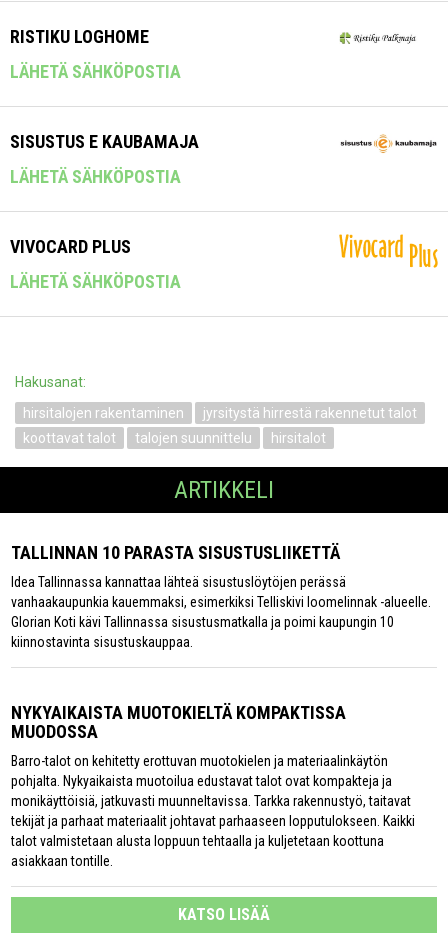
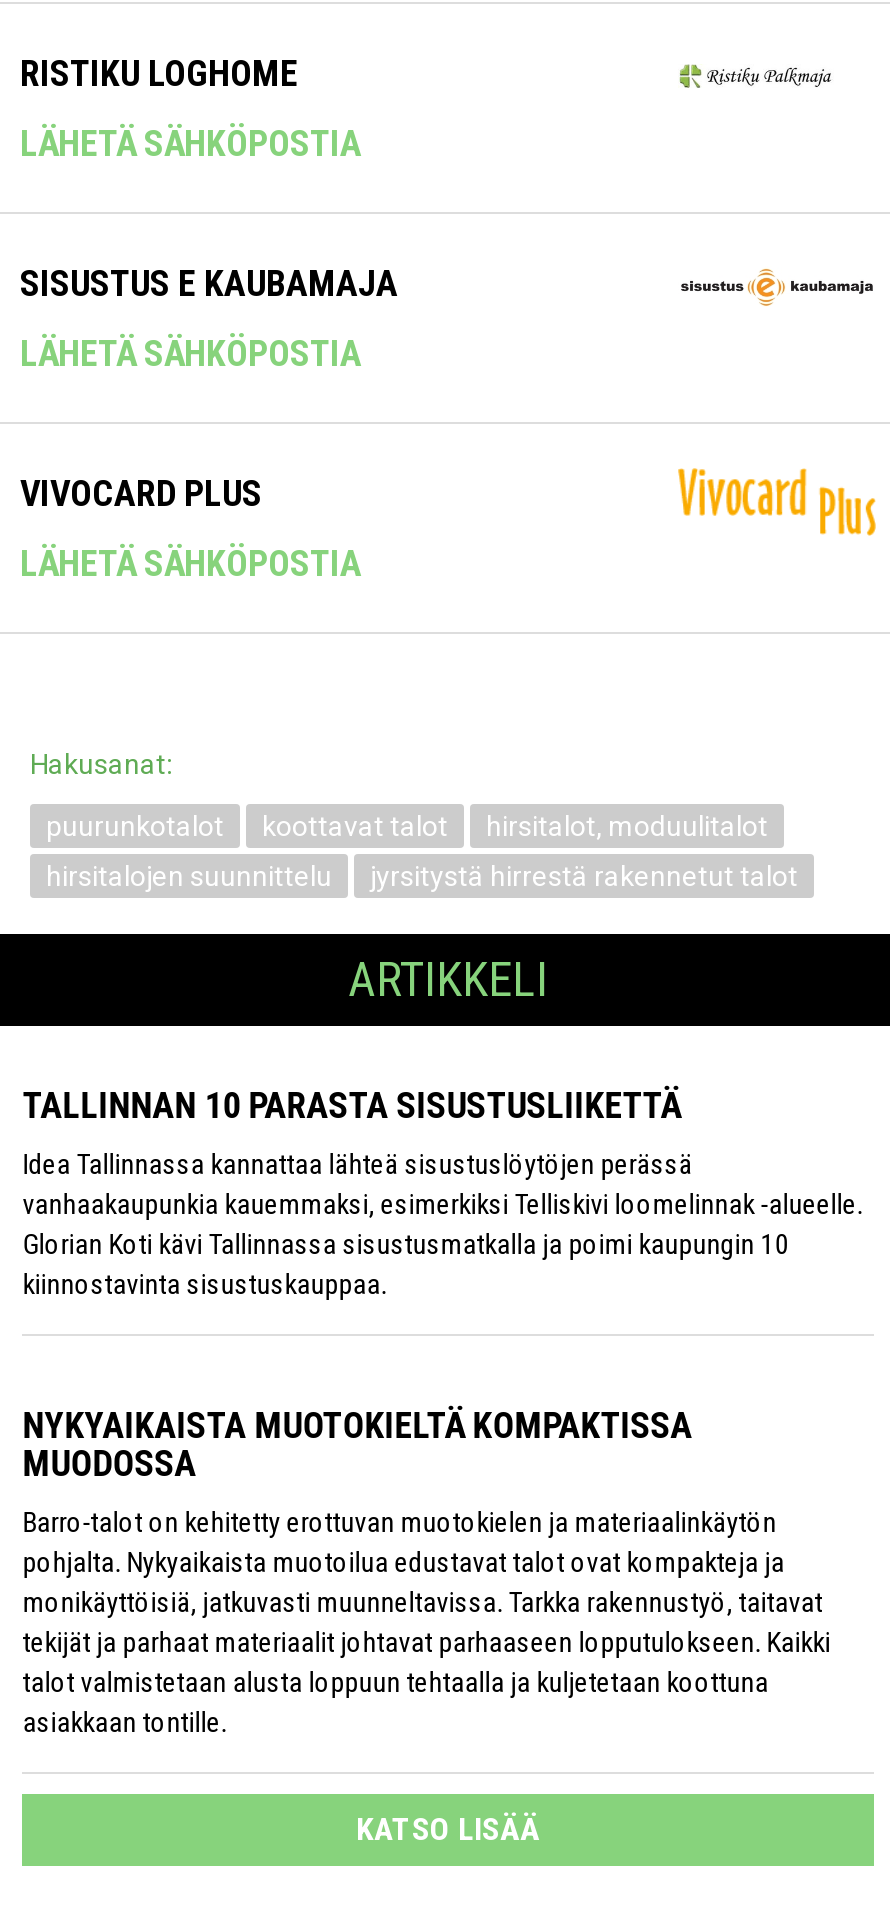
[23,405,184,421] hirsitalojen rakentaminen -> [46,810,768,892] puurunkotalot | hirsitalot, moduulitalot | hirsitalojen suunnittelu
moved [203,405,417,421] -> [370,860,798,892]: jyrsitystä hirrestä rakennetut talot
moved [23,430,116,446] -> [262,810,448,842]: koottavat talot
[135,430,326,446] talojen suunnittelu | hirsitalot -> none

